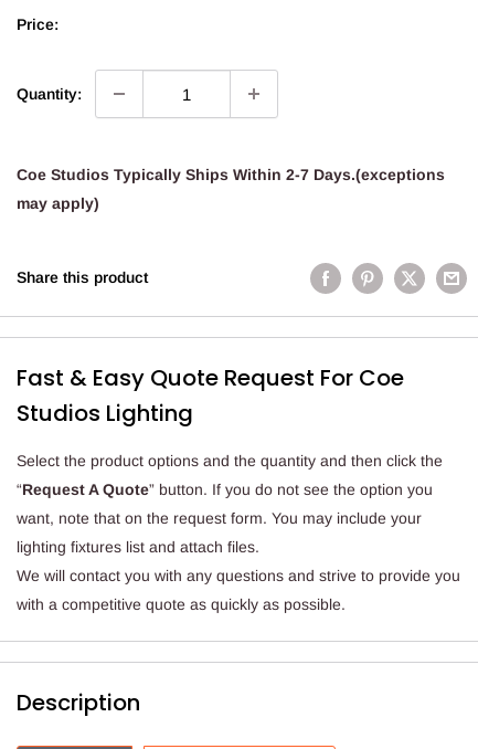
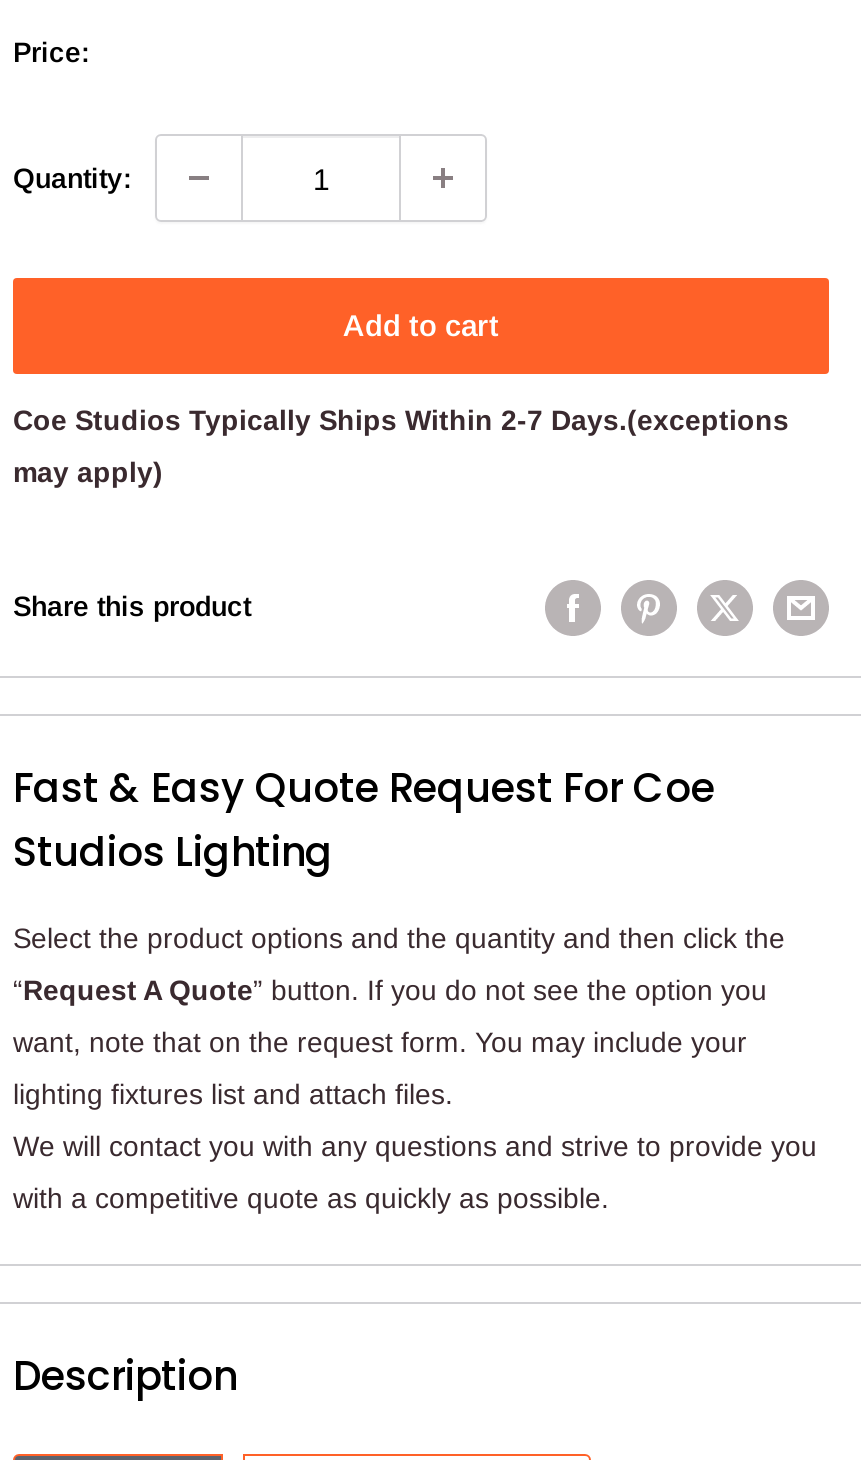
none -> [343,309,499,343] Add to cart

